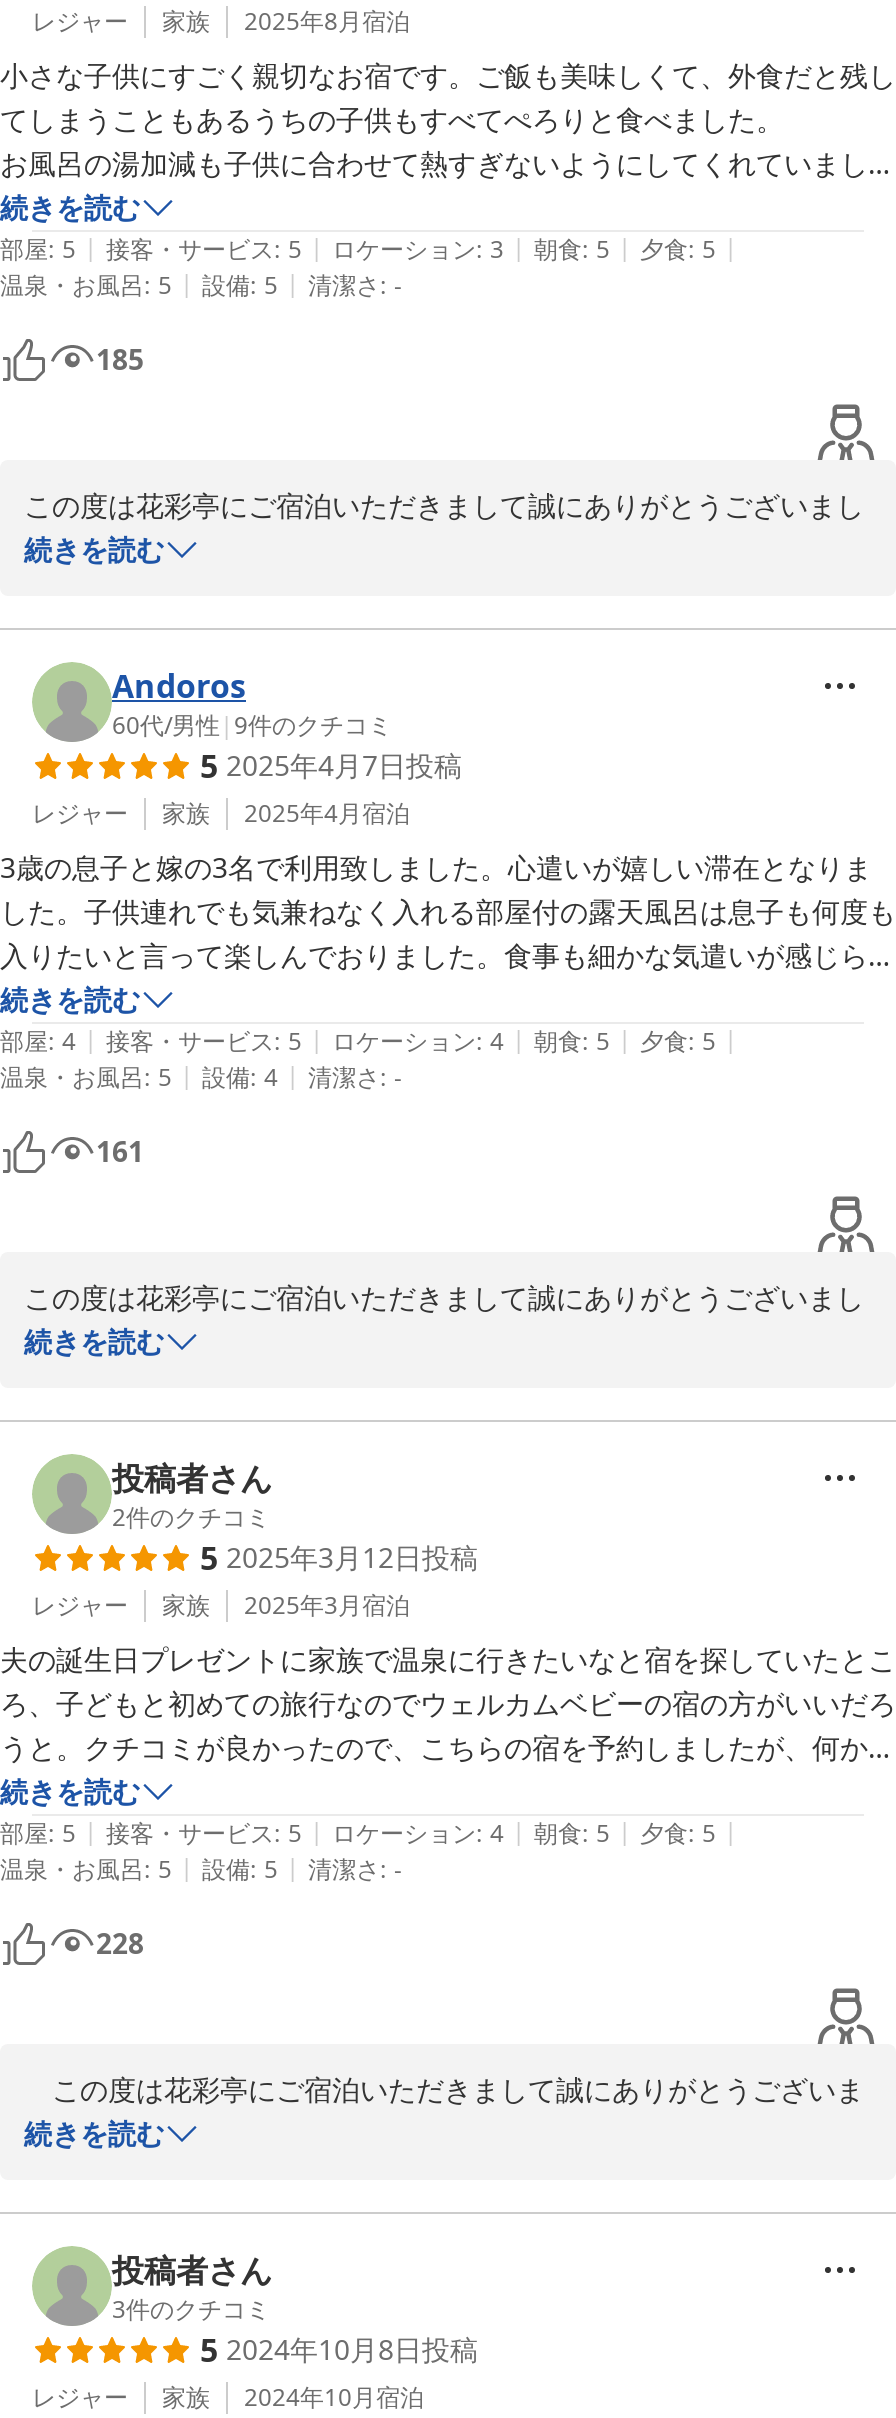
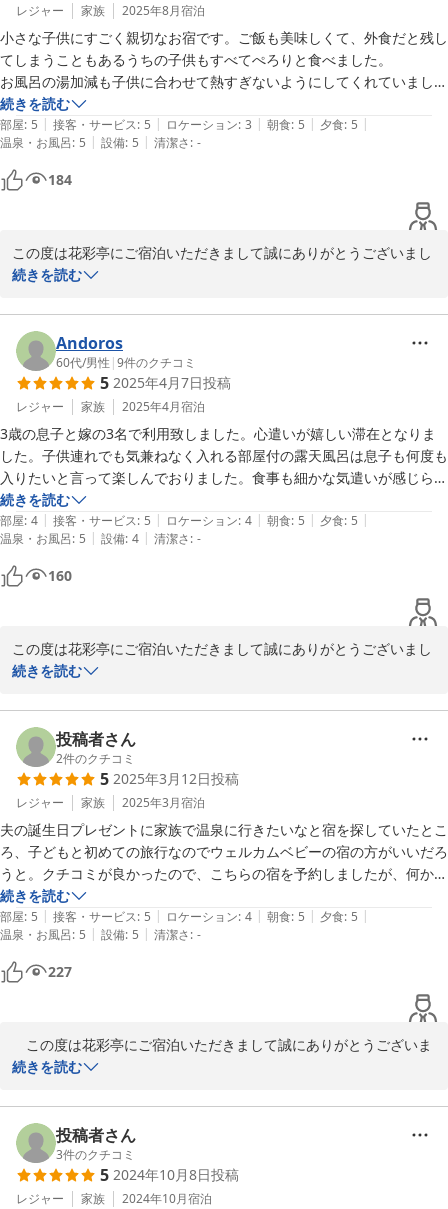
[96,340,144,378] 185 -> [48,170,72,189] 184
[96,1132,144,1170] 161 -> [48,566,72,585] 160
[96,1924,144,1962] 228 -> [48,962,72,981] 227

